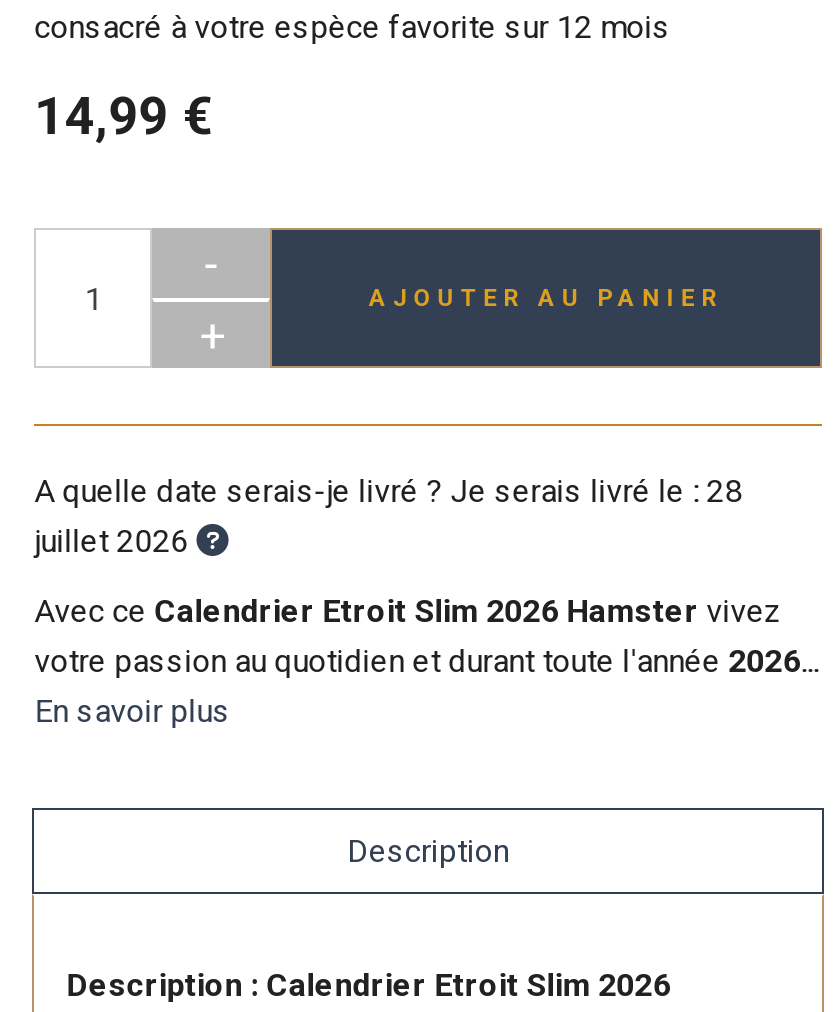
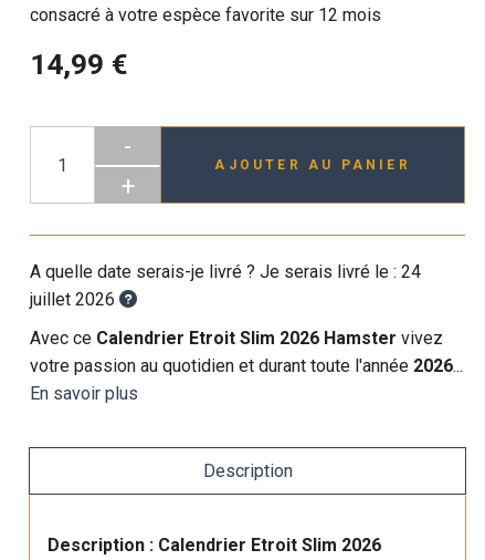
[34,472,742,510] A quelle date serais-je livré ? Je serais livré le : 28 -> [30,261,421,282] A quelle date serais-je livré ? Je serais livré le : 24

